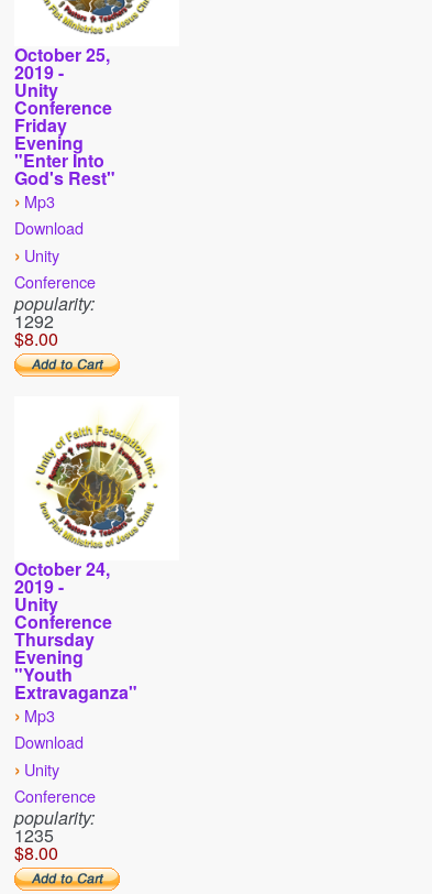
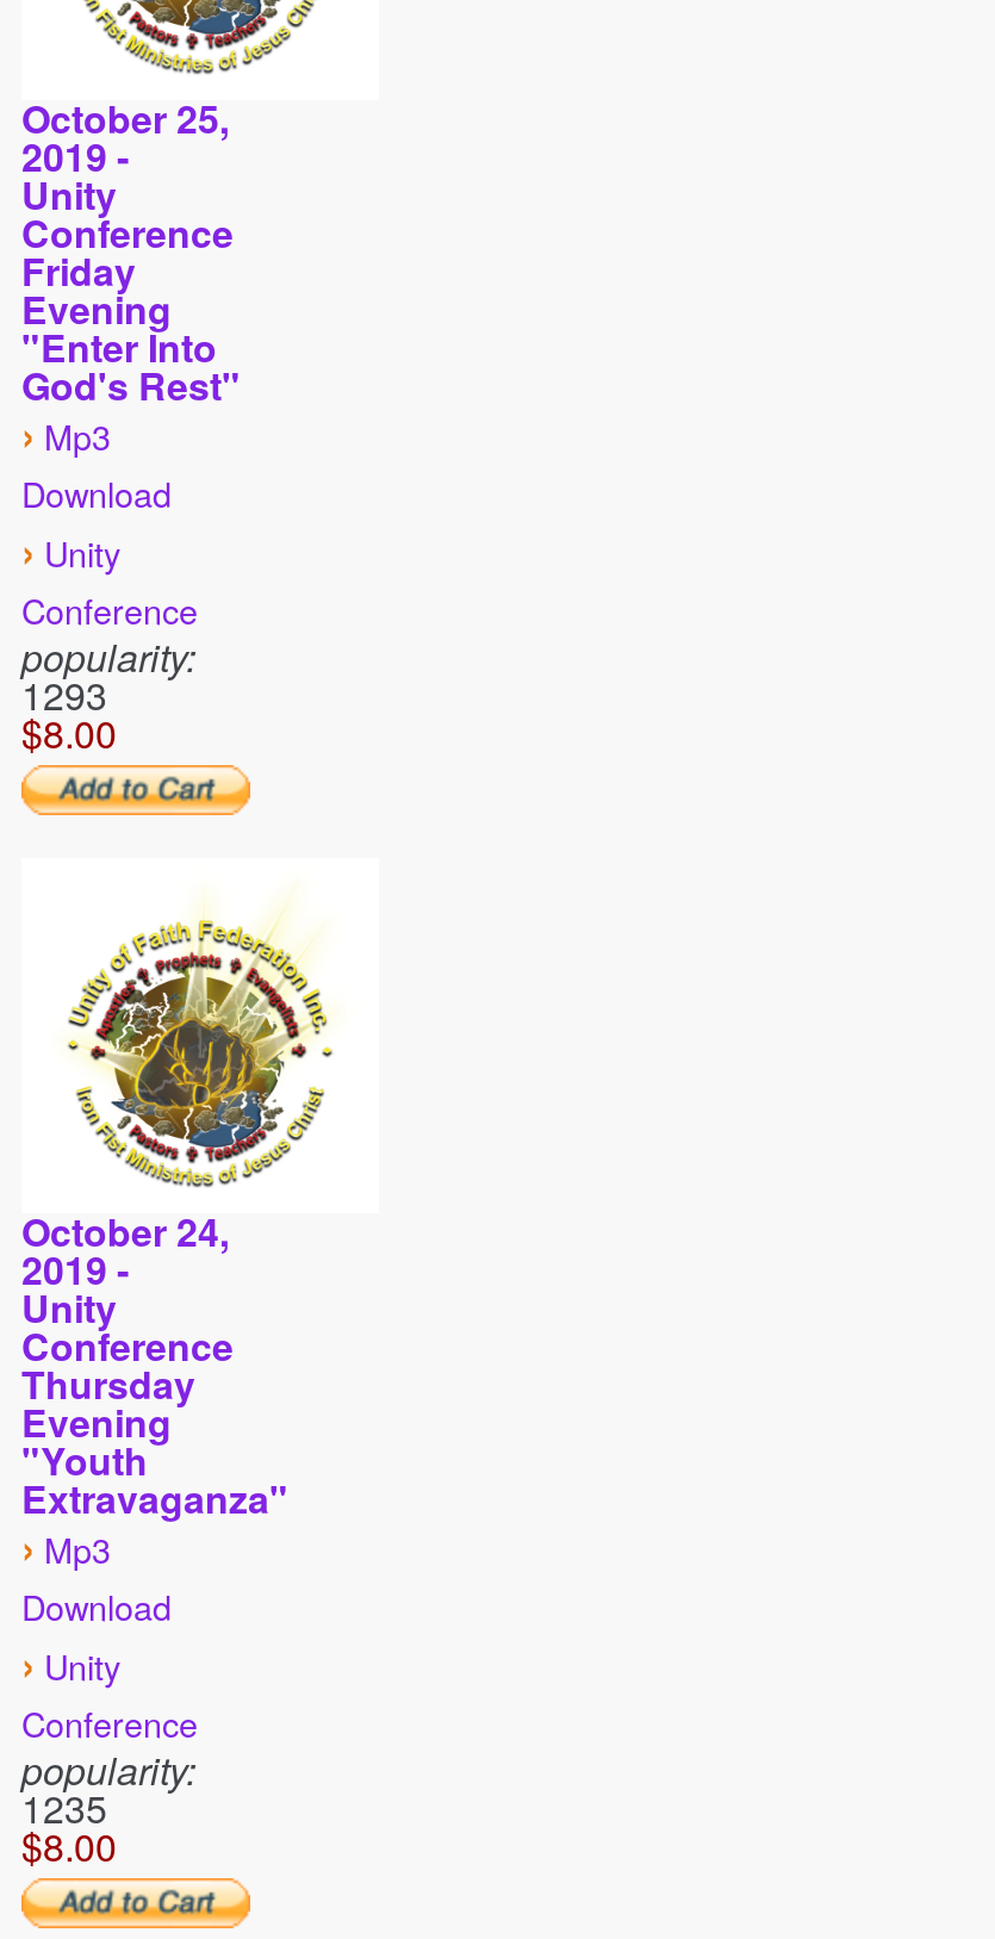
[14,308,54,334] 1292 -> [21,668,107,723] 1293

